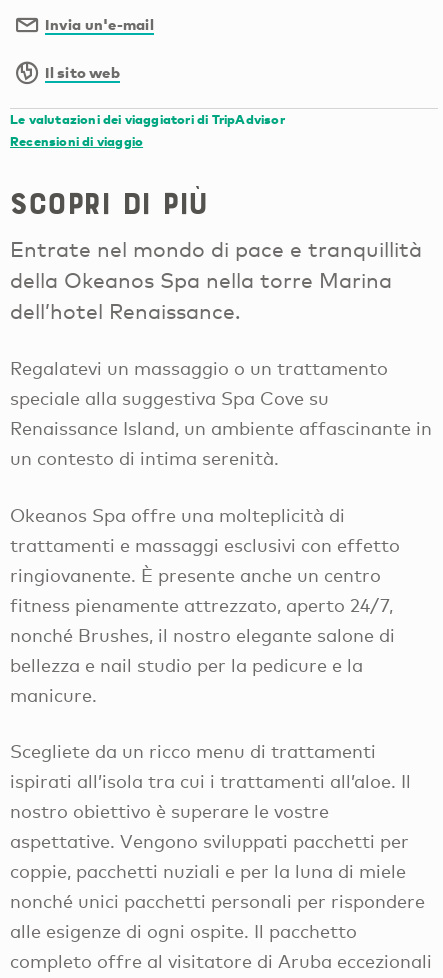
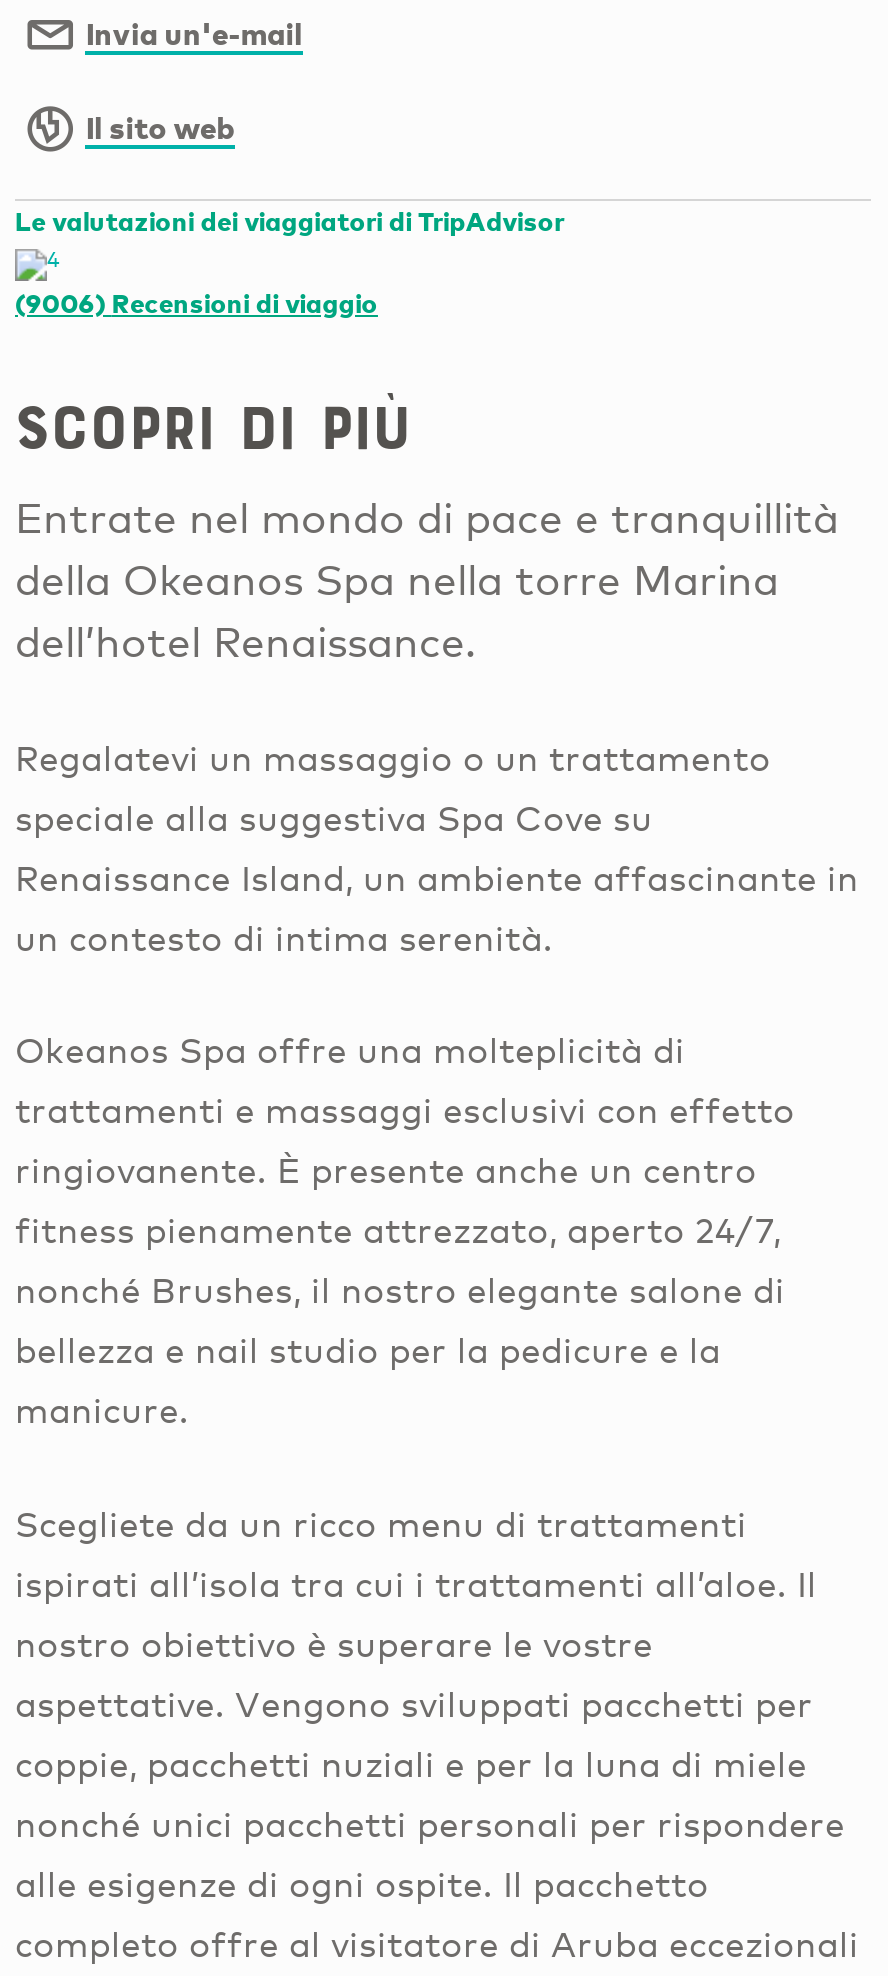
[10,133,143,149] Recensioni di viaggio -> [15,287,378,319] (9006) Recensioni di viaggio

